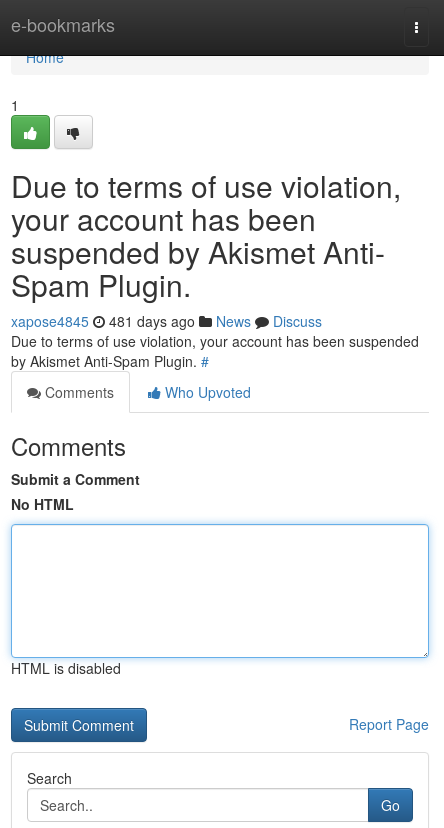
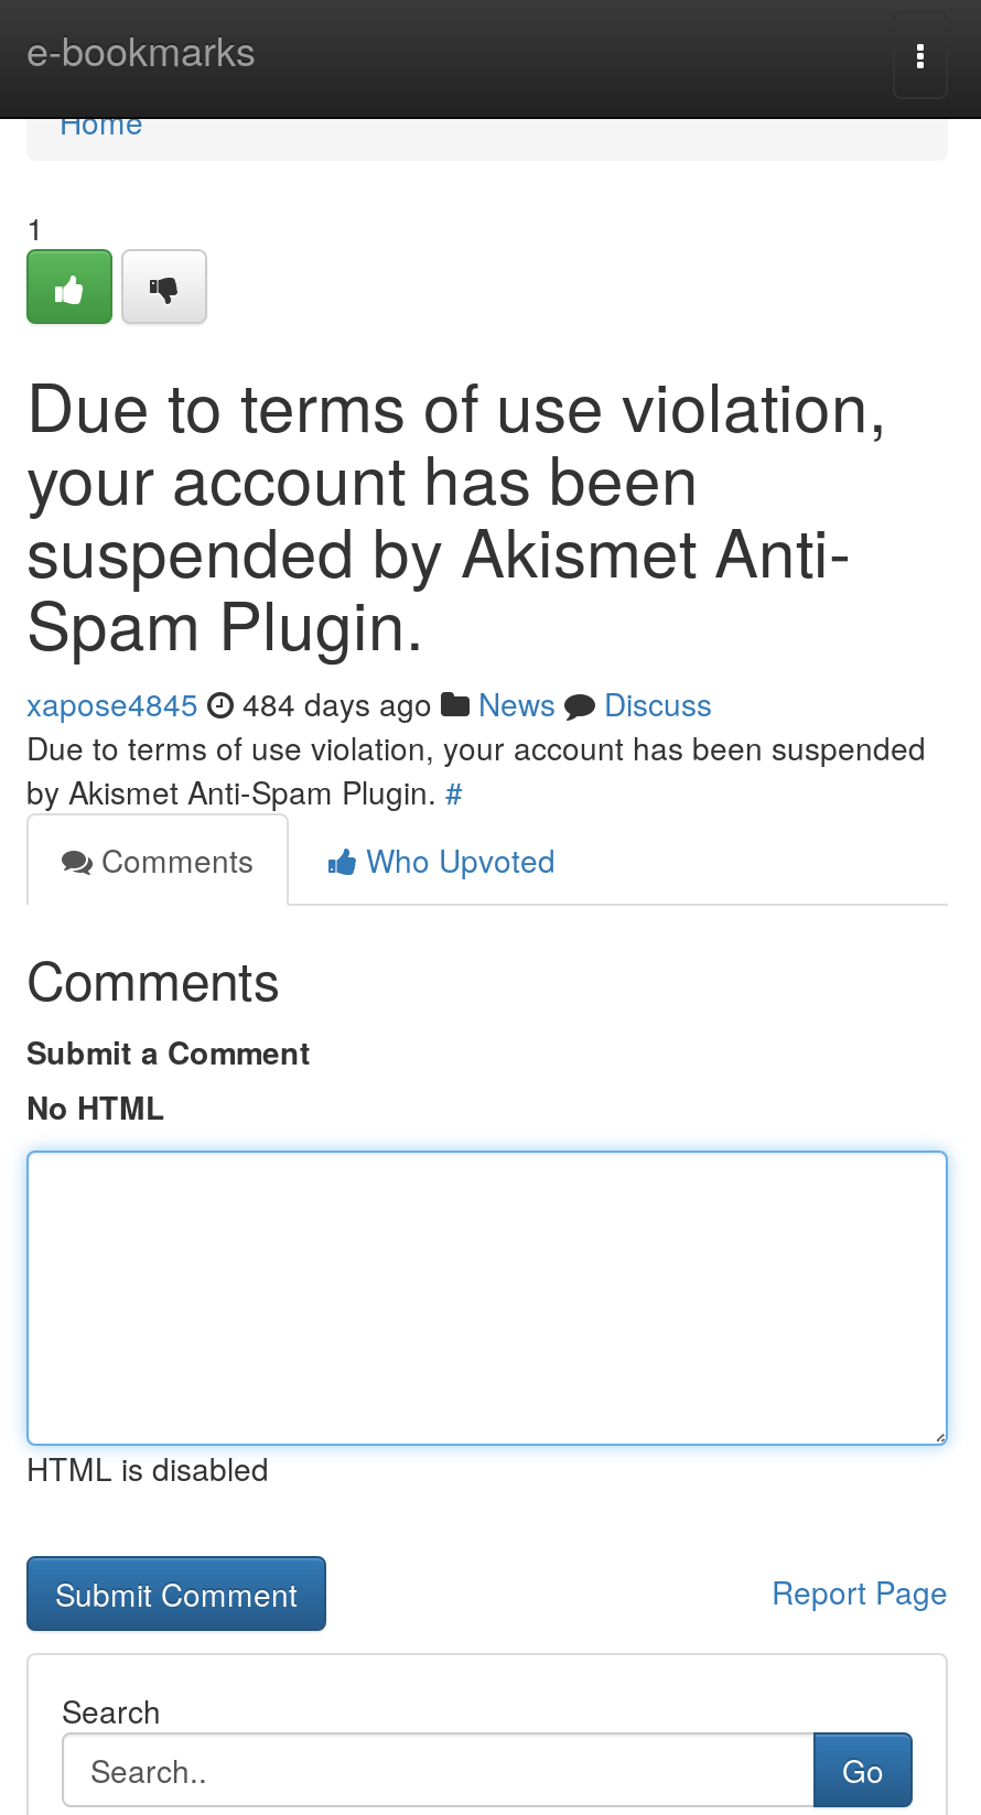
[11,311,322,331] xapose4845 481 days ago News Discuss -> [26,681,712,725] xapose4845 484 days ago News Discuss

